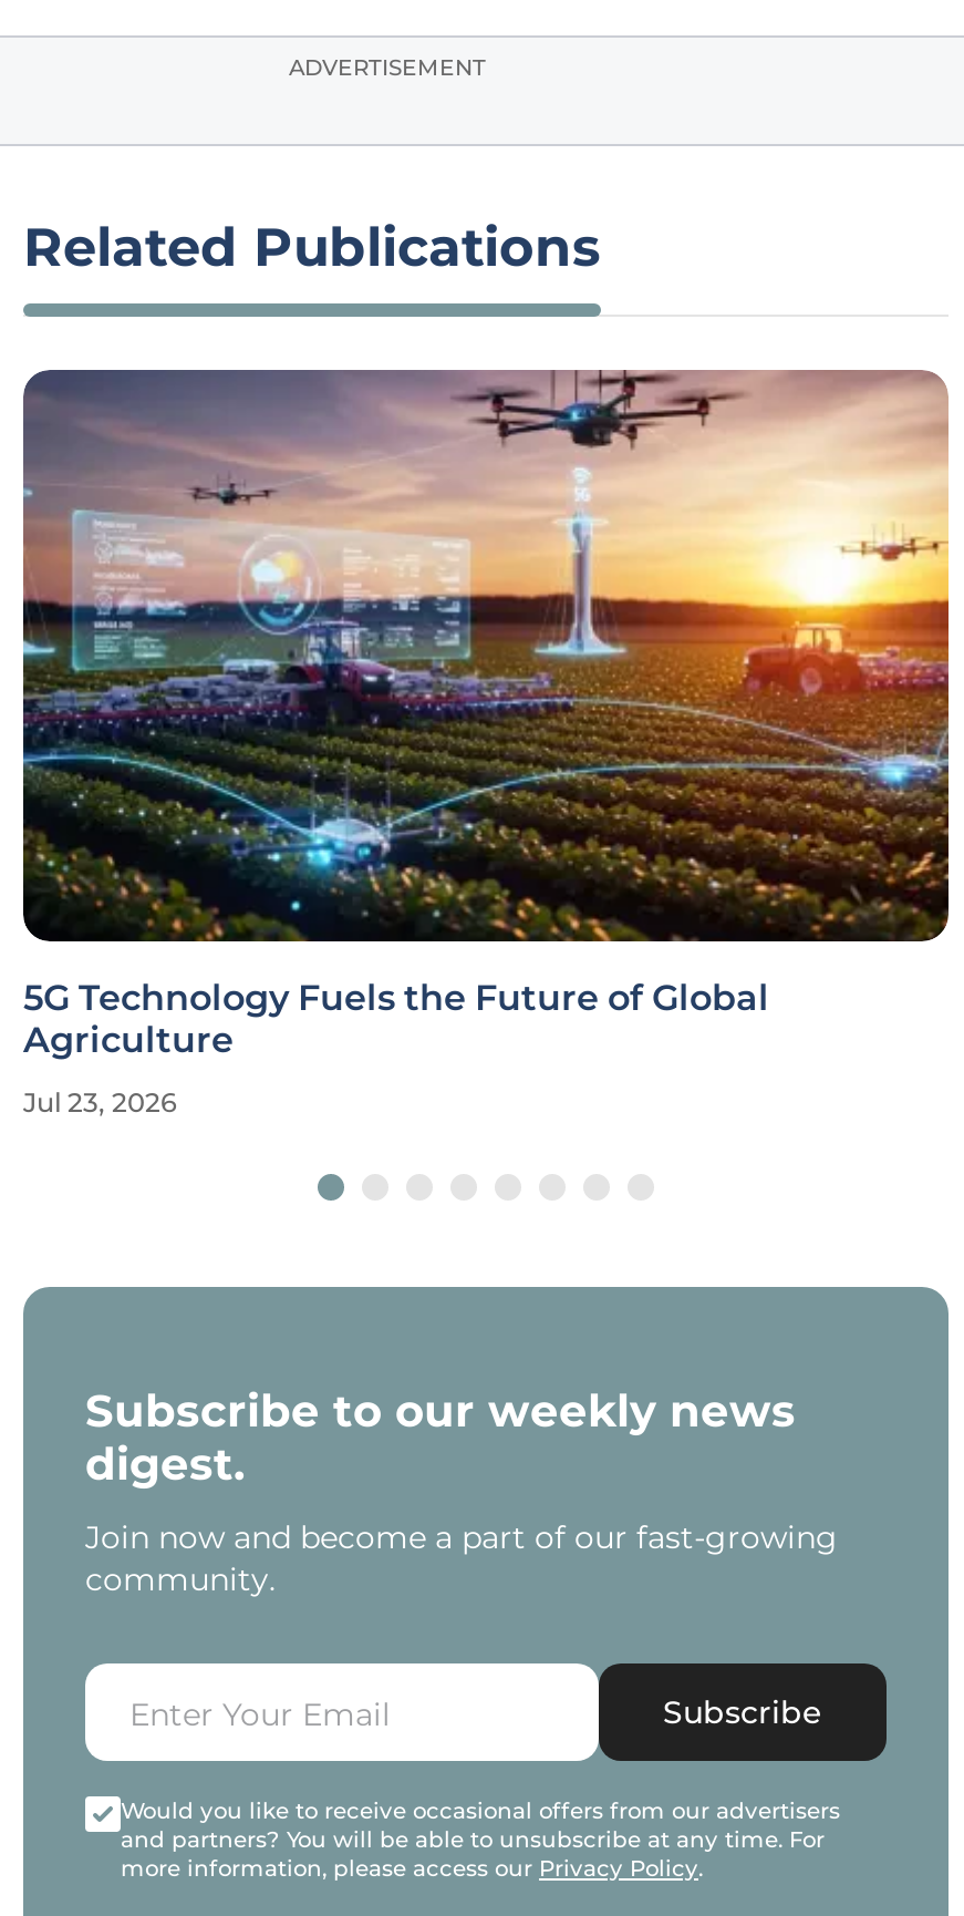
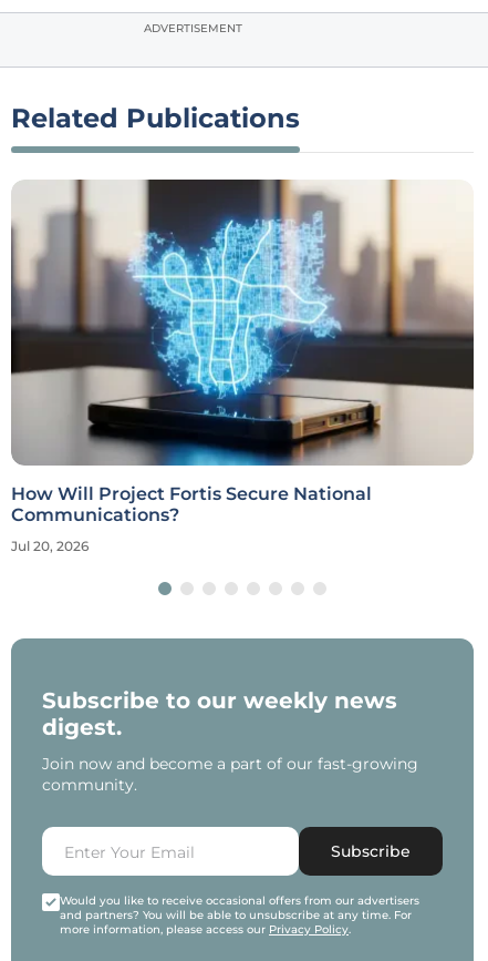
[21,368,951,1062] [image] | 5G Technology Fuels the Future of Global | Agriculture -> [11,178,474,526] [image] | How Will Project Fortis Secure National | Communications?
[23,1086,176,1120] Jul 23, 2026 -> [11,538,89,555] Jul 20, 2026

